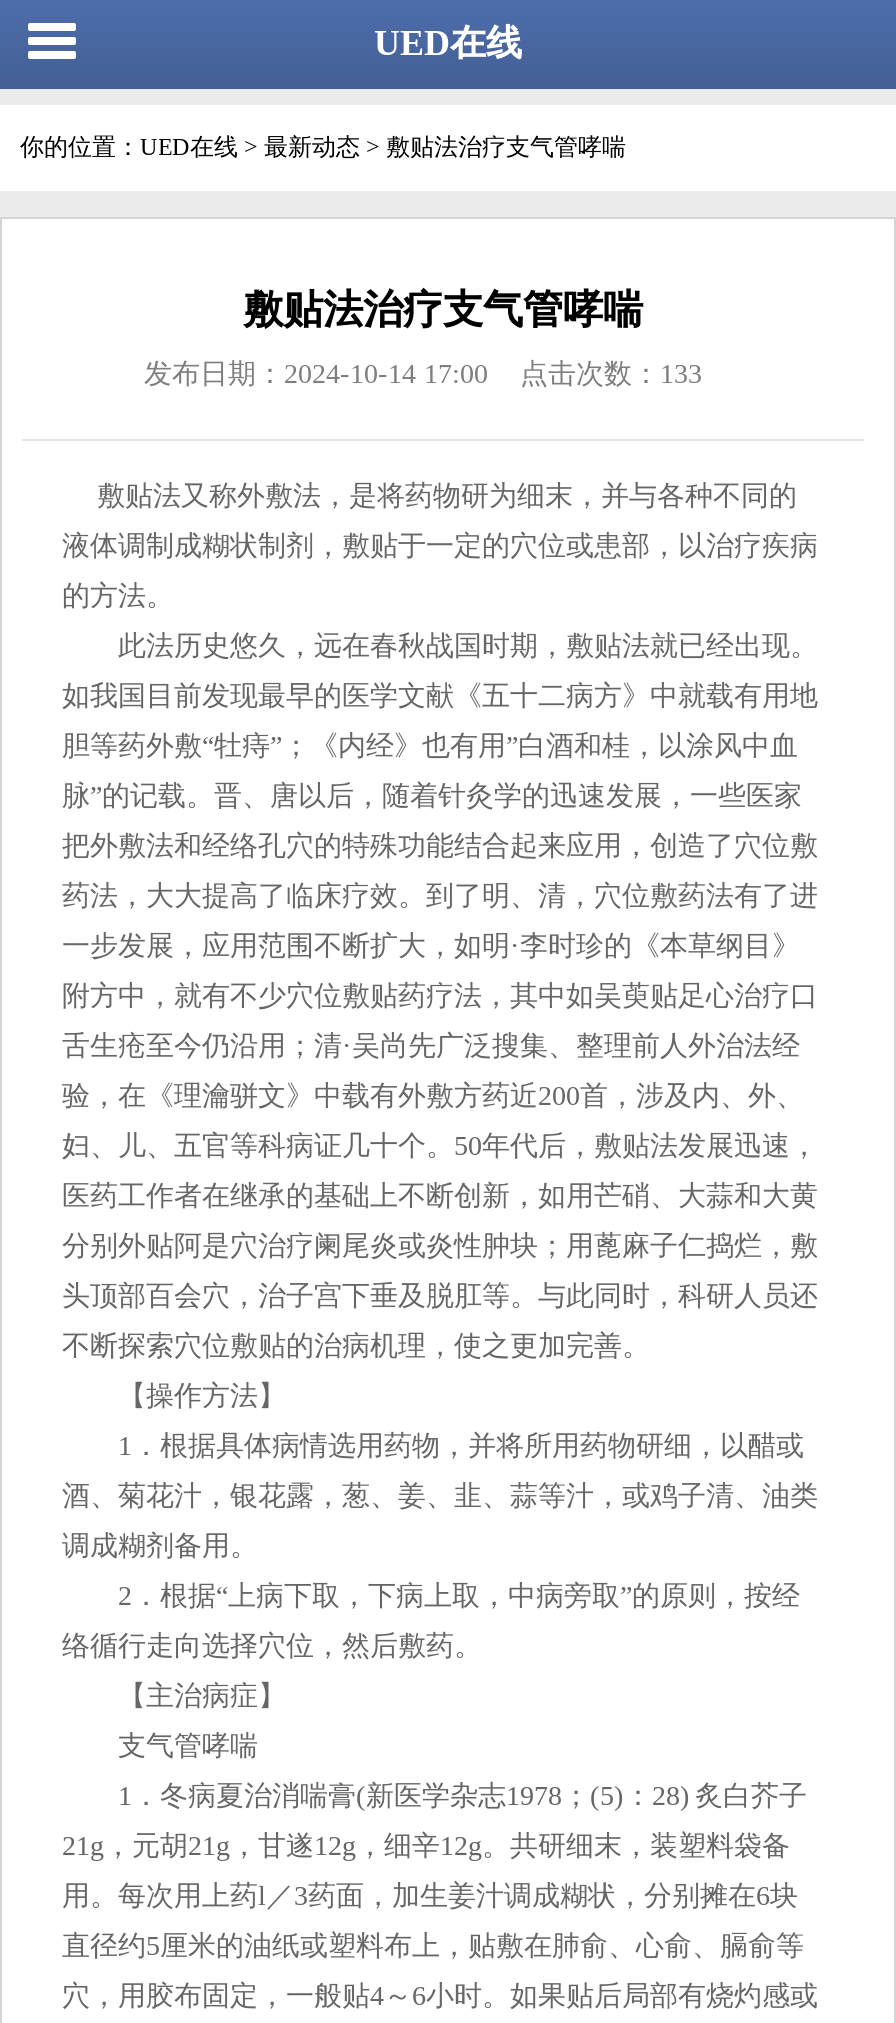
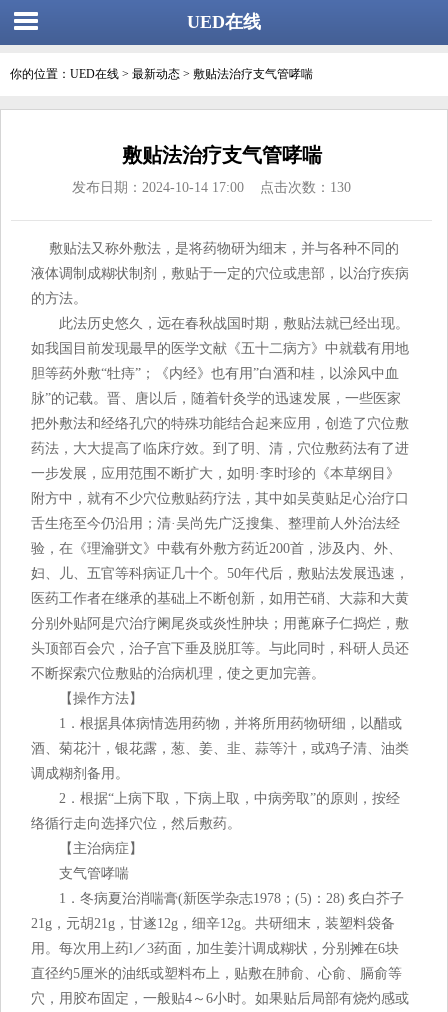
[144,359,702,389] 发布日期：2024-10-14 17:00 点击次数：133 -> [72,180,351,195] 发布日期：2024-10-14 17:00 点击次数：130

